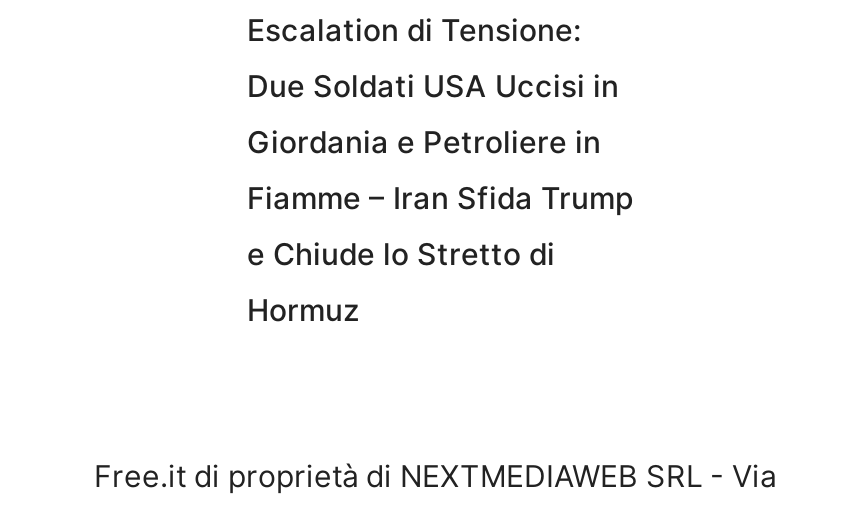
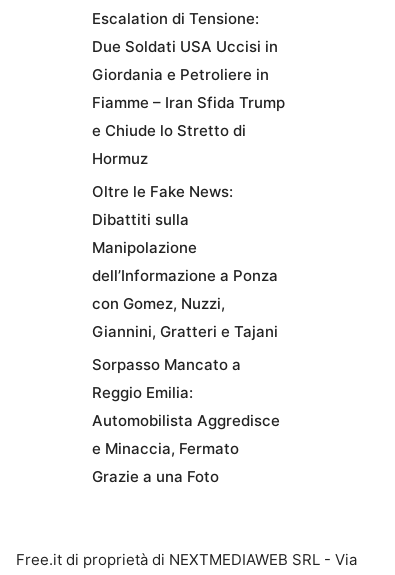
none -> [92,181,280,485] Oltre le Fake News: | Dibattiti sulla | Manipolazione | dell’Informazione a Ponza | con Gomez, Nuzzi, | Giannini, Gratteri e Tajani | Sorpasso Mancato a | Reggio Emilia: | Automobilista Aggredisce | e Minaccia, Fermato | Grazie a una Foto

